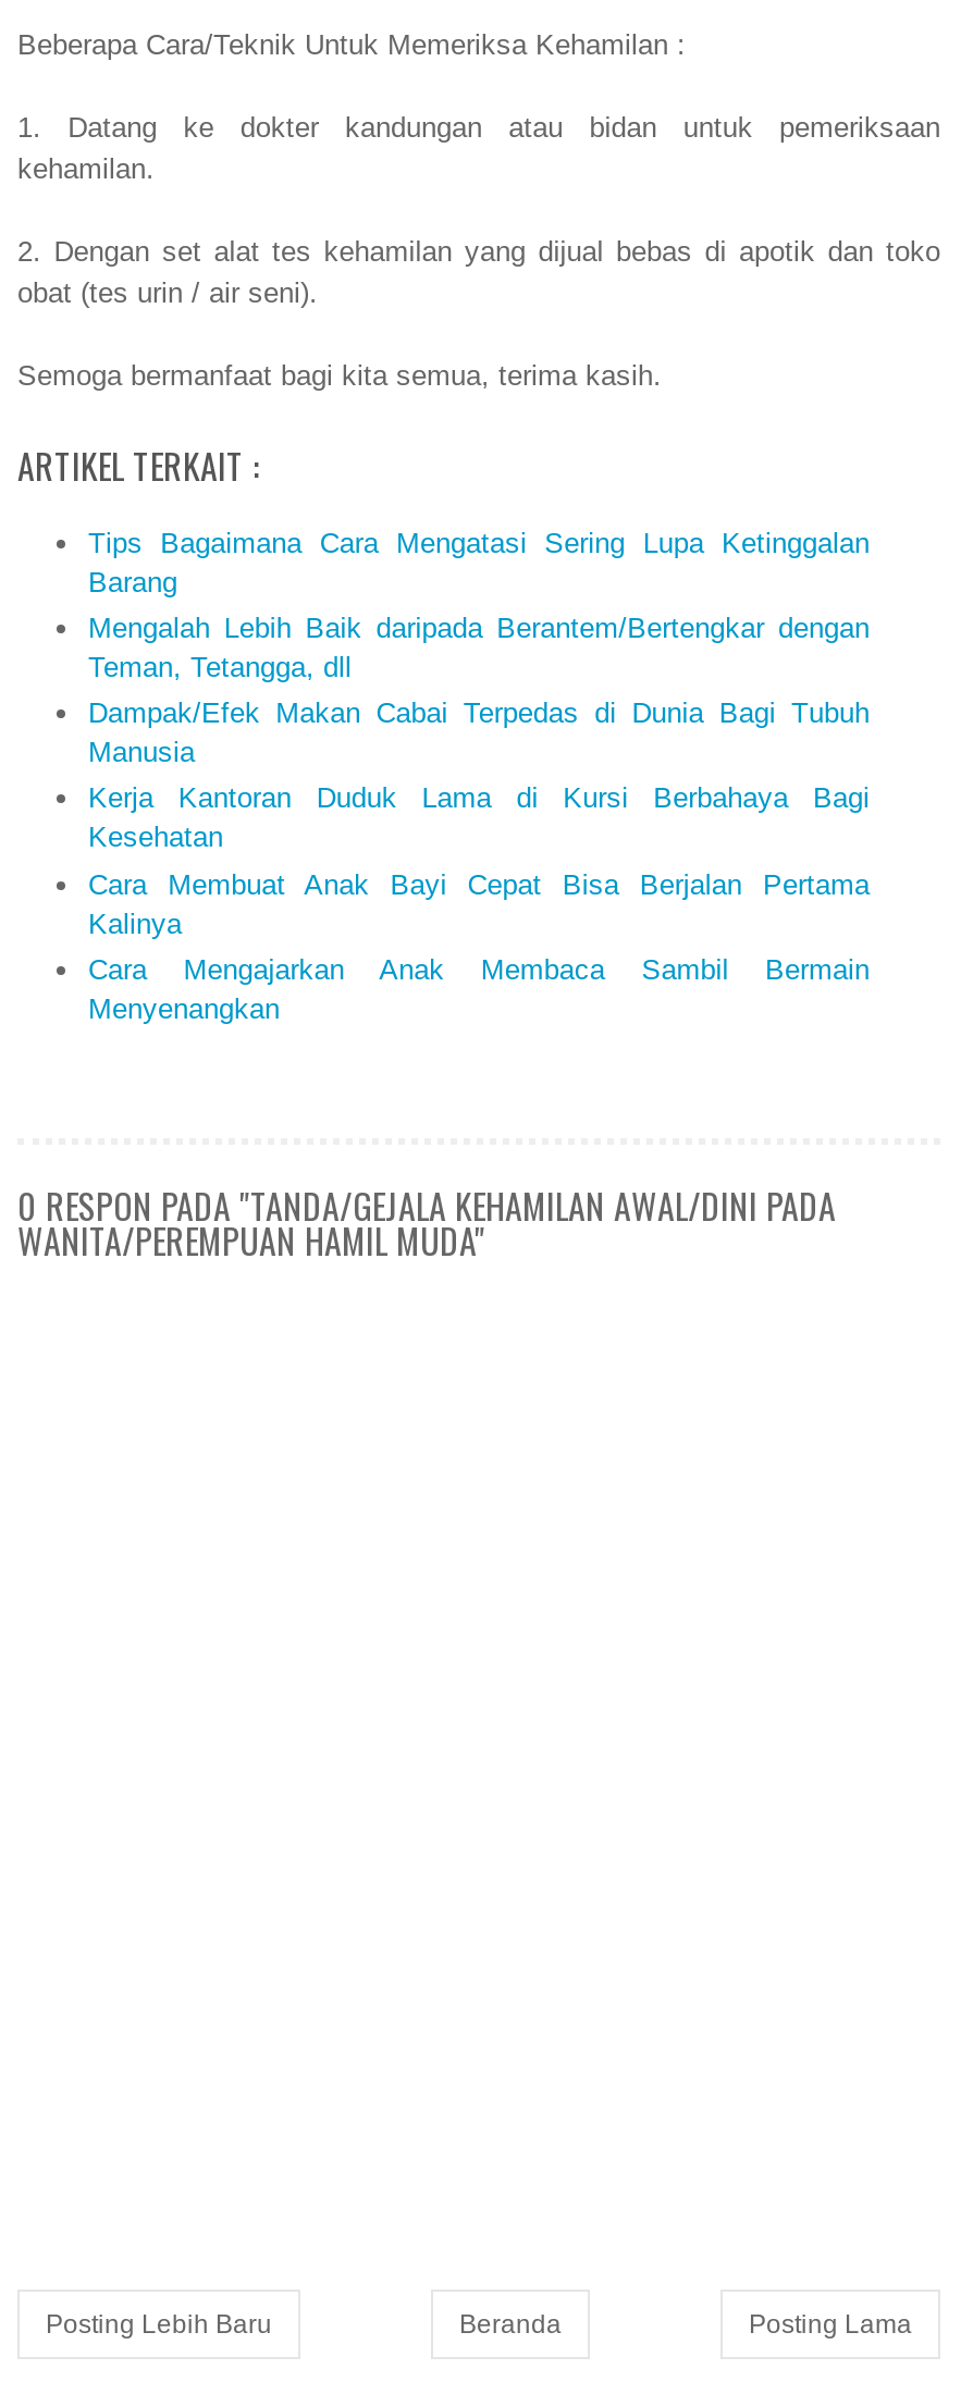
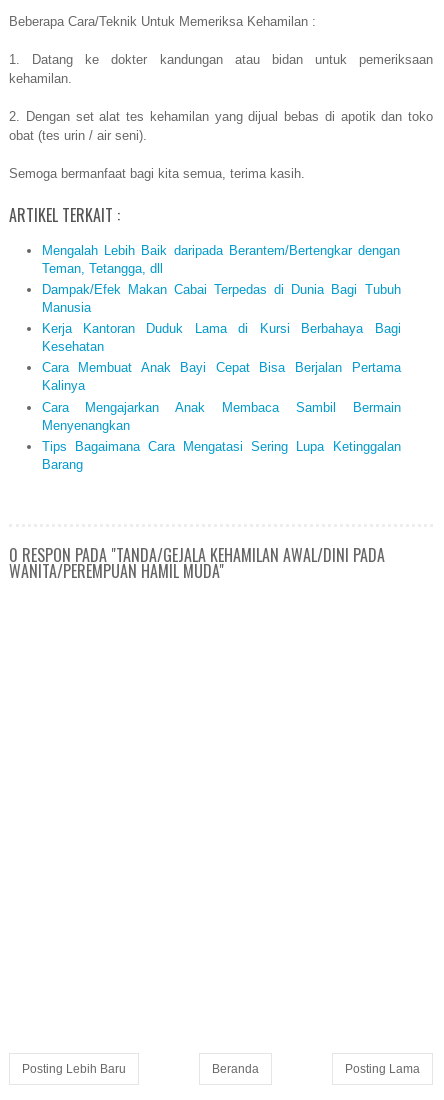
moved [88,526,870,598] -> [41,439,400,472]: Tips Bagaimana Cara Mengatasi Sering Lupa Ketinggalan | Barang
moved [88,611,870,1025] -> [41,243,400,433]: Mengalah Lebih Baik daripada Berantem/Bertengkar dengan | Teman, Tetangga, dll | Dampak/Efek Makan Cabai Terpedas di Dunia Bagi Tubuh | ... | Cara Mengajarkan Anak Membaca Sambil Bermain | Menyenangkan

